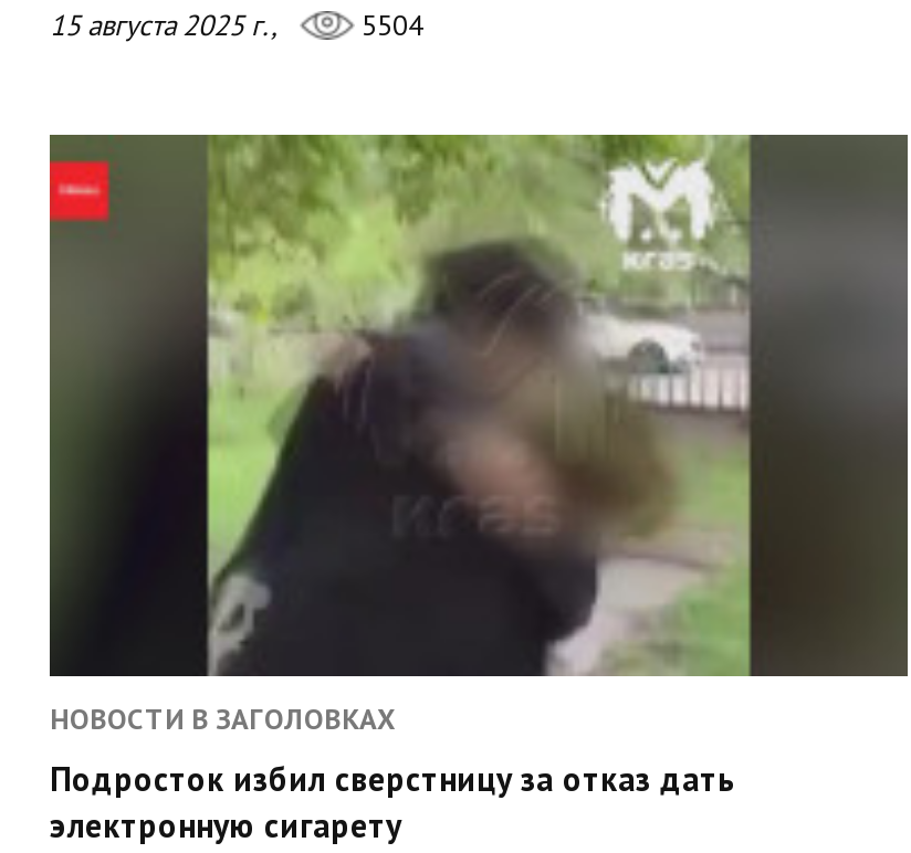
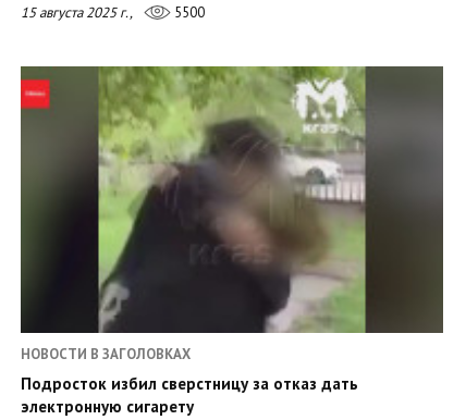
[355,7,423,44] 5504 -> [171,3,205,22] 5500

